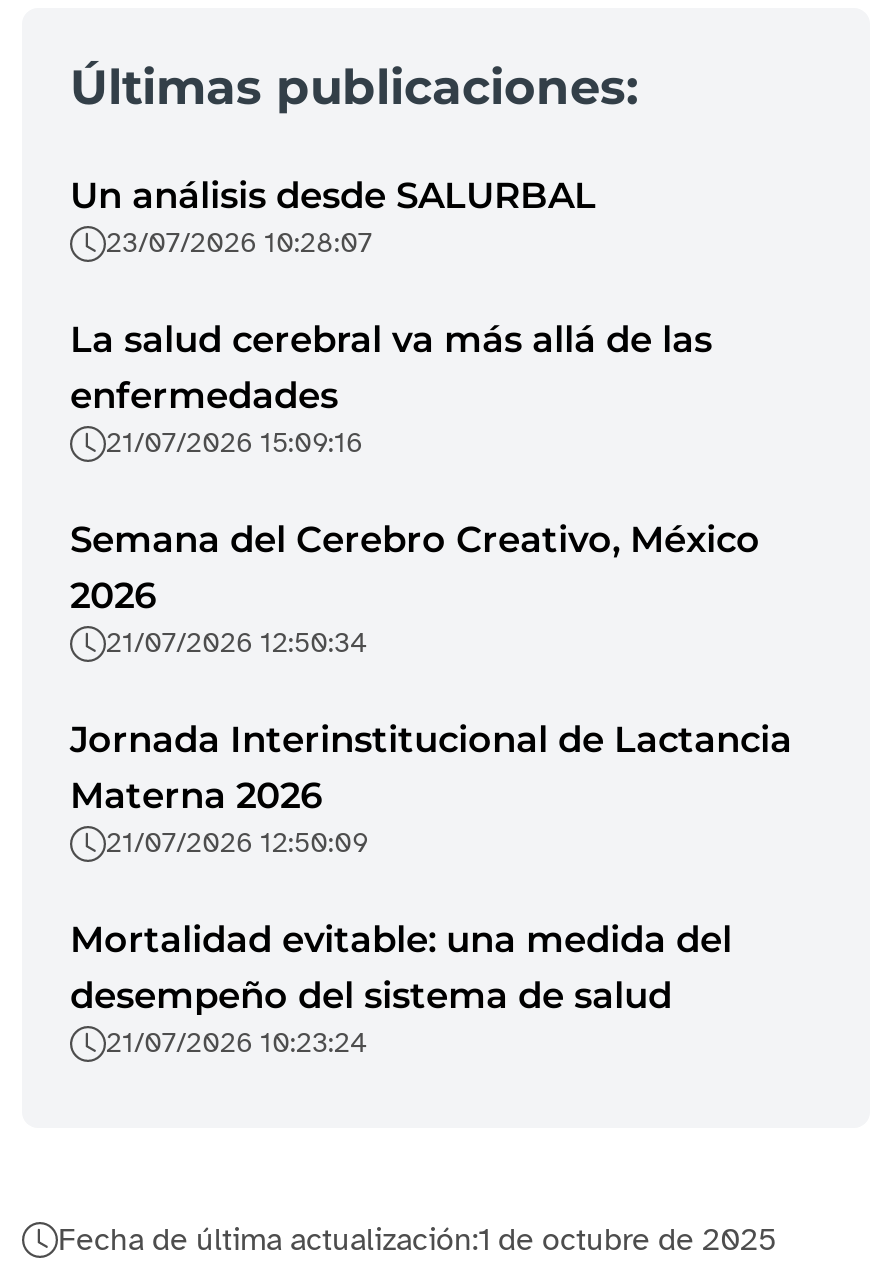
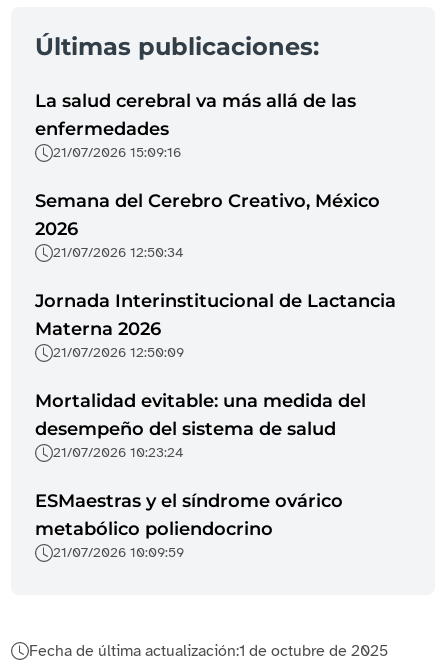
[70,174,596,260] Un análisis desde SALURBAL | 23/07/2026 10:28:07 -> none
moved [70,318,792,1060] -> [35,90,396,461]: La salud cerebral va más allá de las | enfermedades | 21/07/2026 15:09:16 | ... | desempeño del sistema de salud | 21/07/2026 10:23:24
none -> [35,490,343,561] ESMaestras y el síndrome ovárico | metabólico poliendocrino | 21/07/2026 10:09:59

